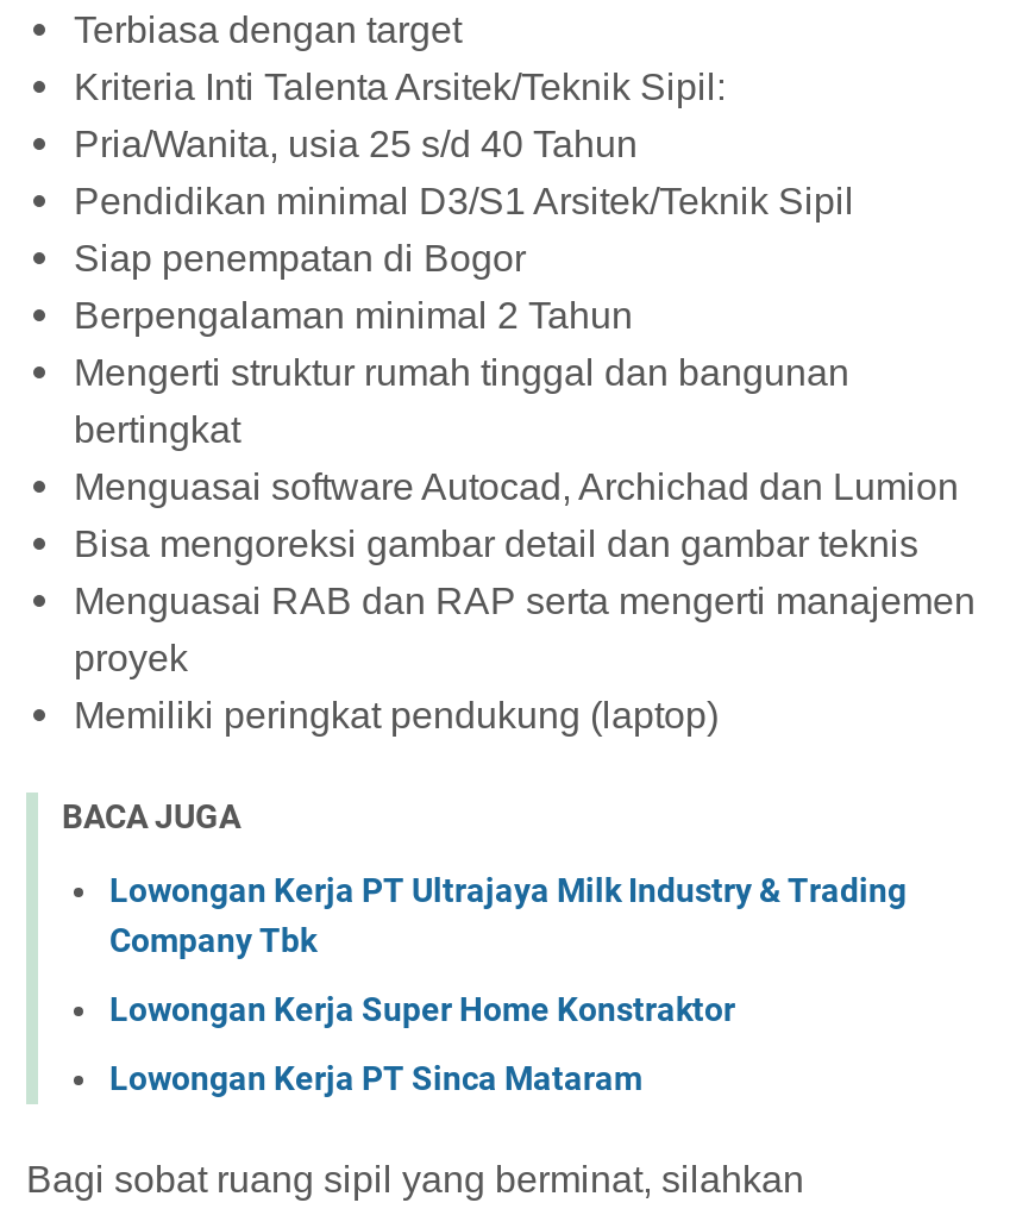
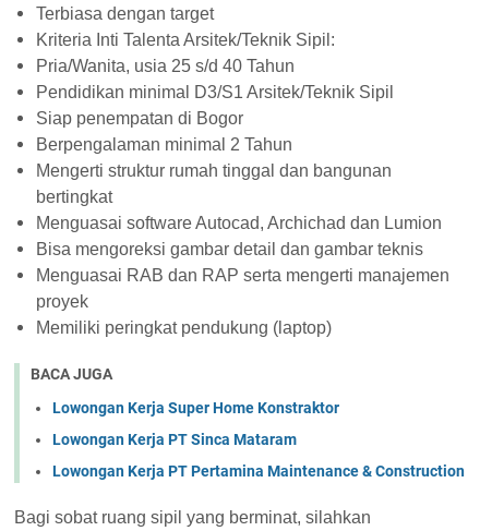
[109,870,907,958] Lowongan Kerja PT Ultrajaya Milk Industry & Trading | Company Tbk -> none
moved [109,989,735,1096] -> [52,399,339,448]: Lowongan Kerja Super Home Konstraktor | Lowongan Kerja PT Sinca Mataram
none -> [52,462,465,479] Lowongan Kerja PT Pertamina Maintenance & Construction

